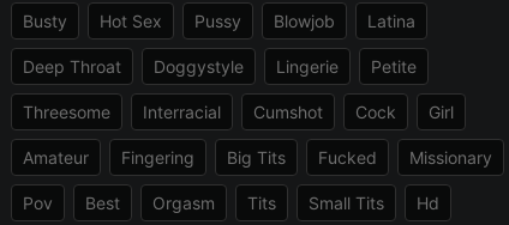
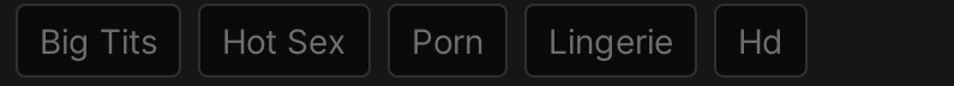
[23,11,67,31] Busty -> [40,21,157,62] Big Tits
[23,11,415,77] Pussy | Blowjob | Latina | Deep Throat | Doggystyle -> [412,21,484,62] Porn
[23,57,492,213] Petite | Threesome | Interracial | Cumshot | Cock | Girl | Amateur | Fingering | Big Tits | Fucked | Missionary | Pov | Best | Orgasm | Tits | Small Tits -> none

